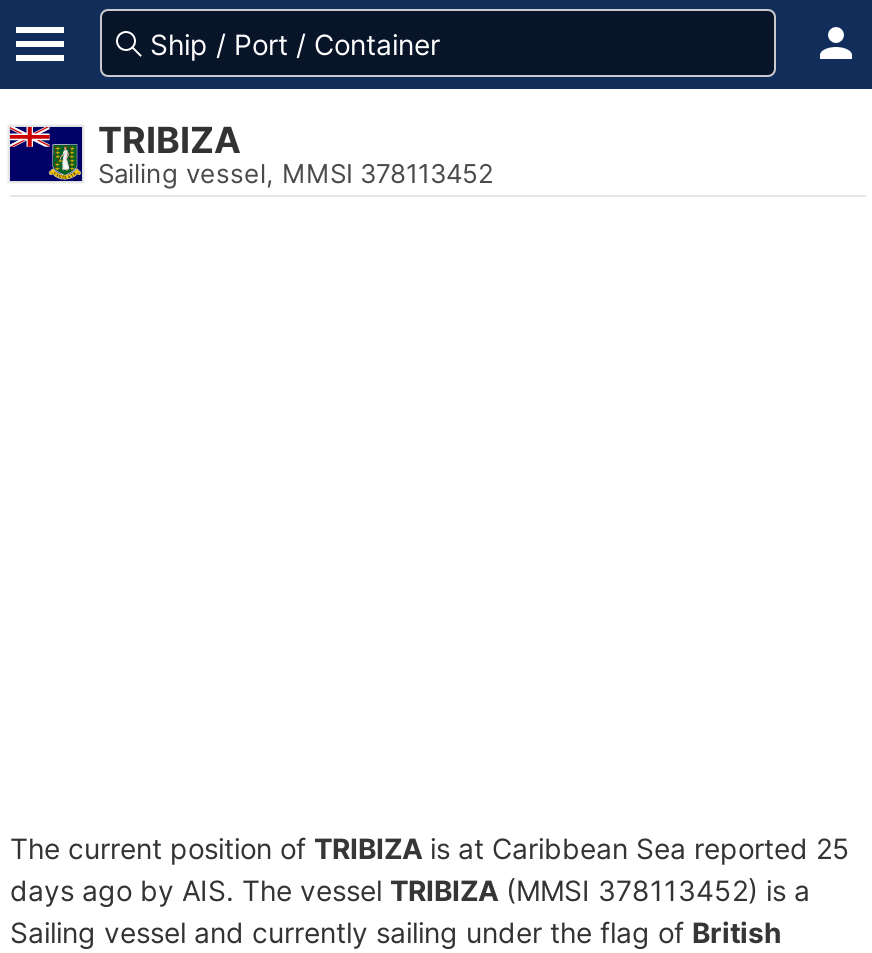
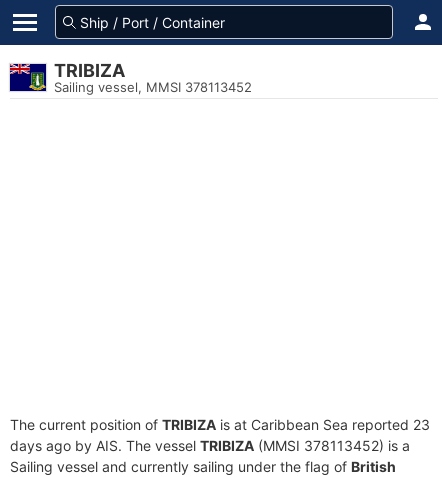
[10,831,850,865] The current position of TRIBIZA is at Caribbean Sea reported 25 -> [10,416,430,433] The current position of TRIBIZA is at Caribbean Sea reported 23

